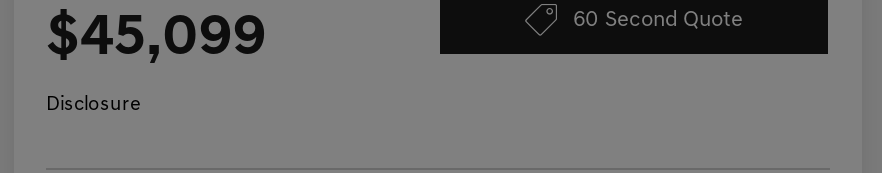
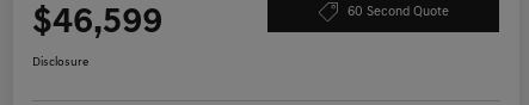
[46,9,266,71] $45,099 -> [32,5,162,42] $46,599

